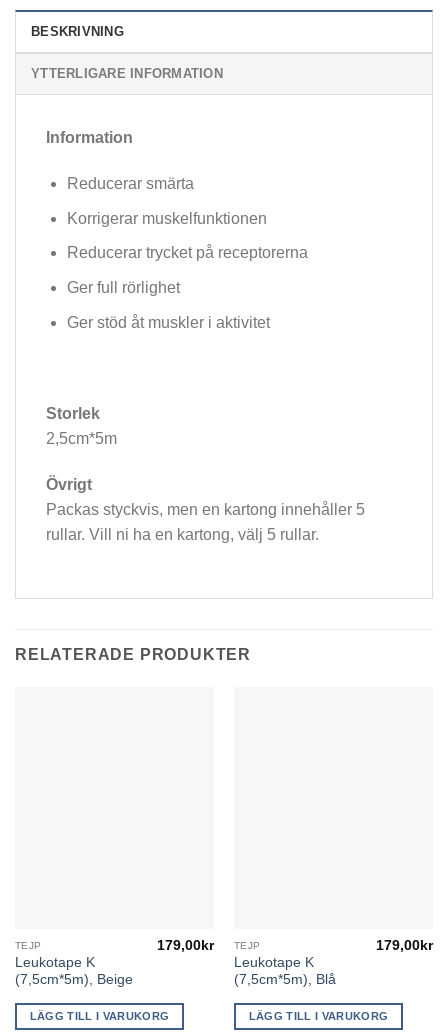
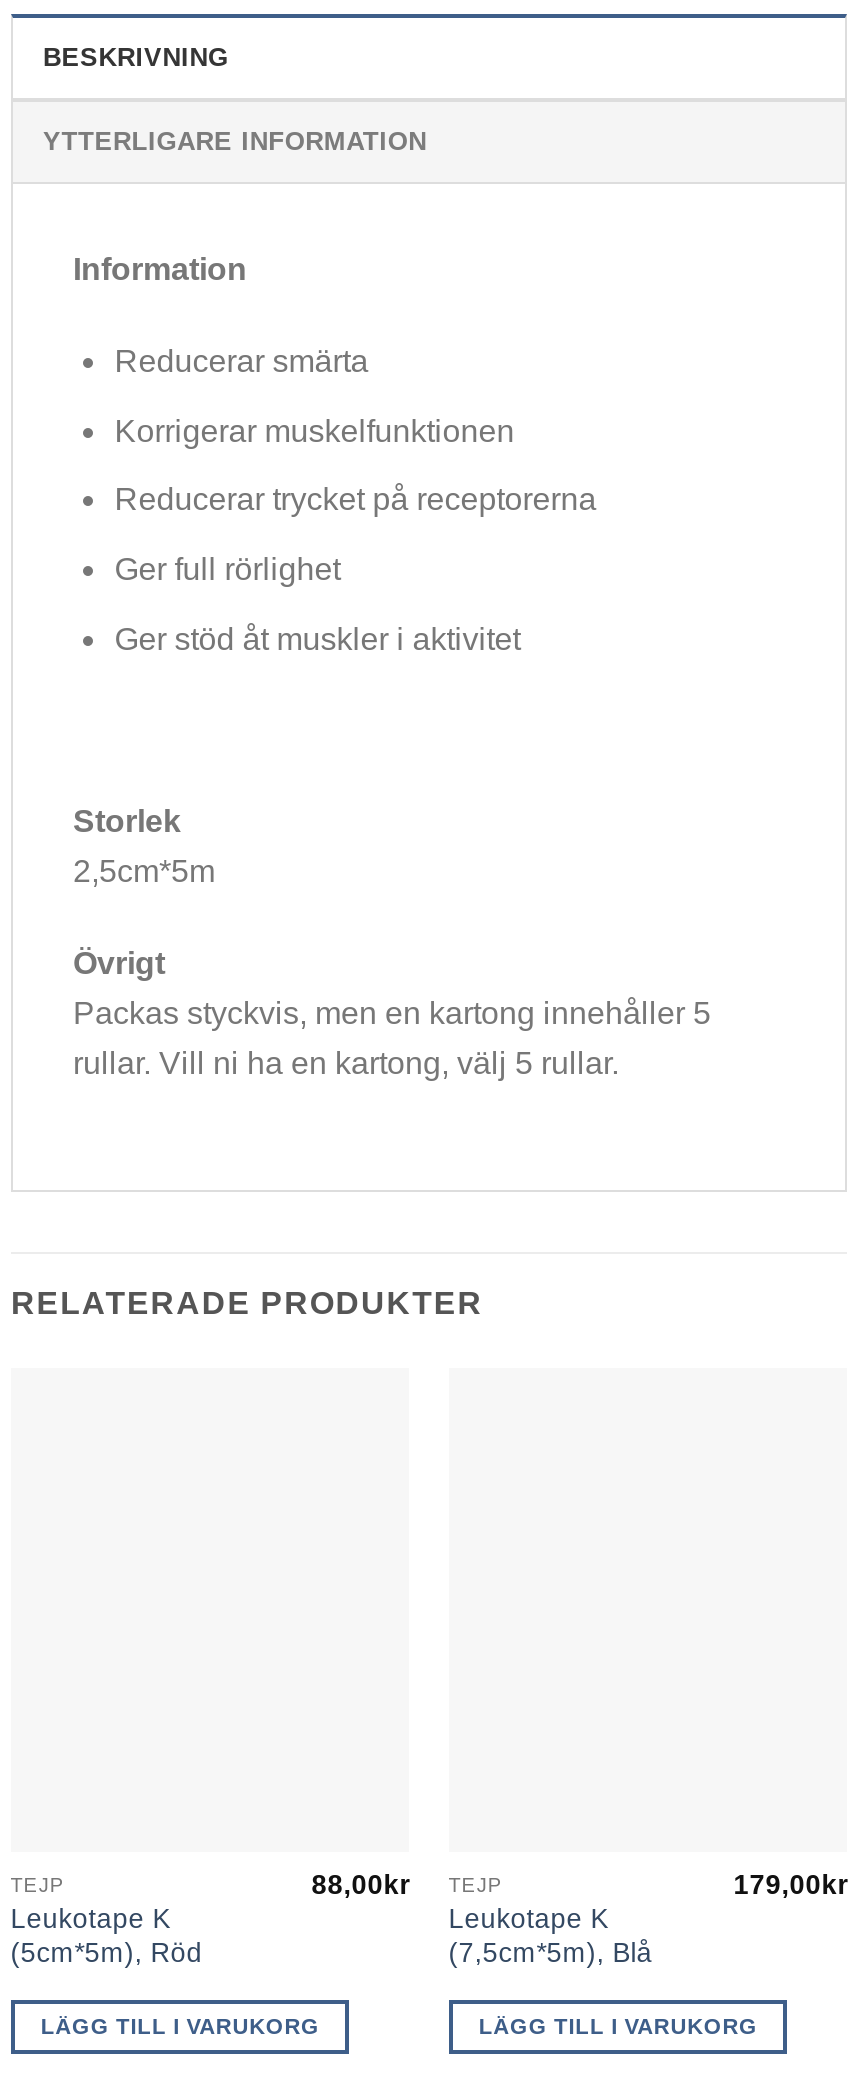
[157,937,261,952] 179,00kr TEJP -> [311,1869,503,1899] 88,00kr TEJP
[15,972,133,987] (7,5cm*5m), Beige -> [11,1939,203,1969] (5cm*5m), Röd

